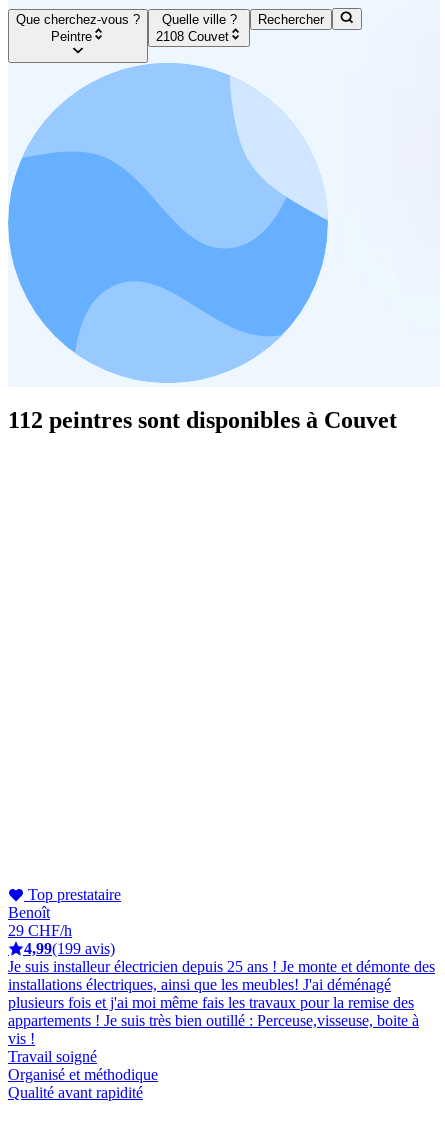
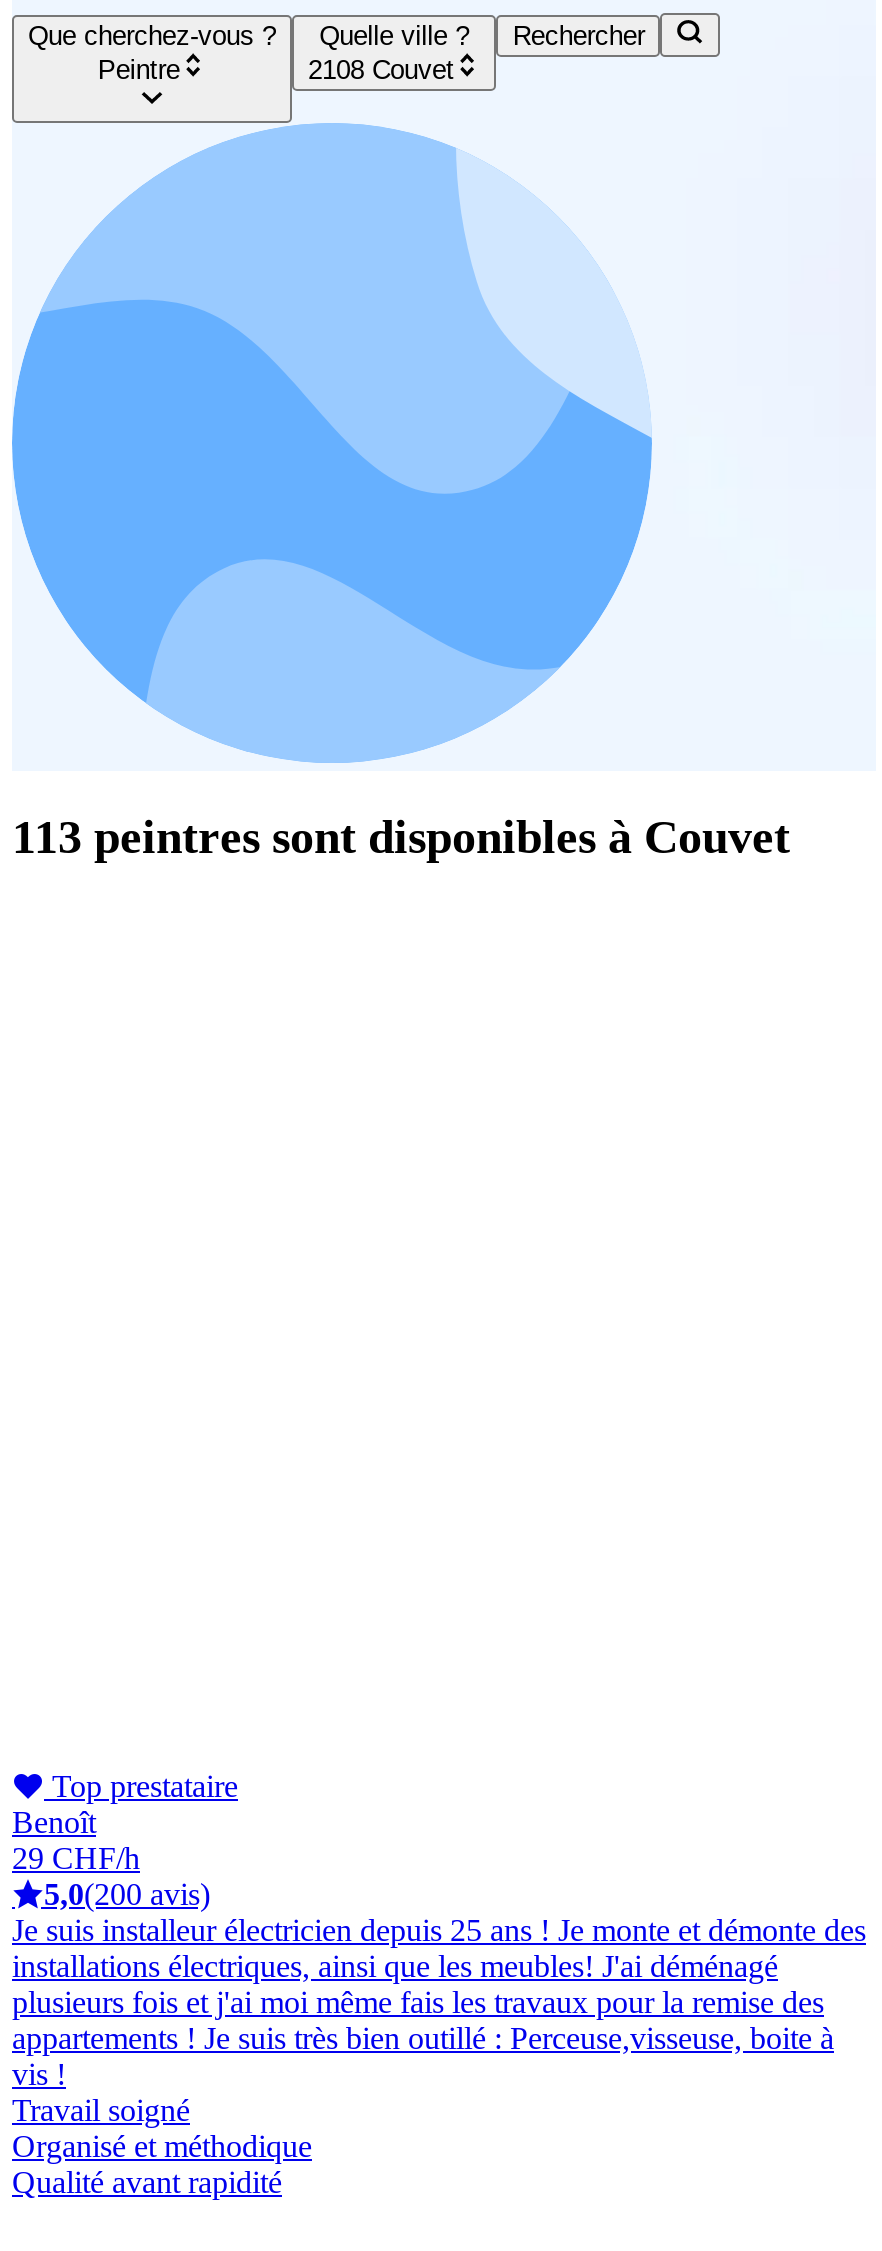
[8,407,397,433] 112 peintres sont disponibles à Couvet -> [12,811,790,863] 113 peintres sont disponibles à Couvet
[24,940,115,957] 4,99(199 avis) -> [44,1876,210,1910] 5,0(200 avis)

